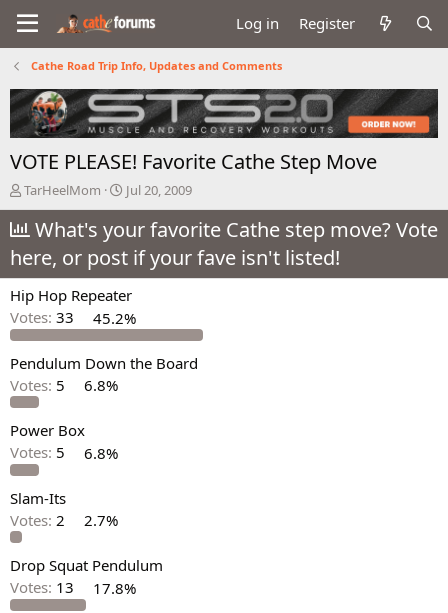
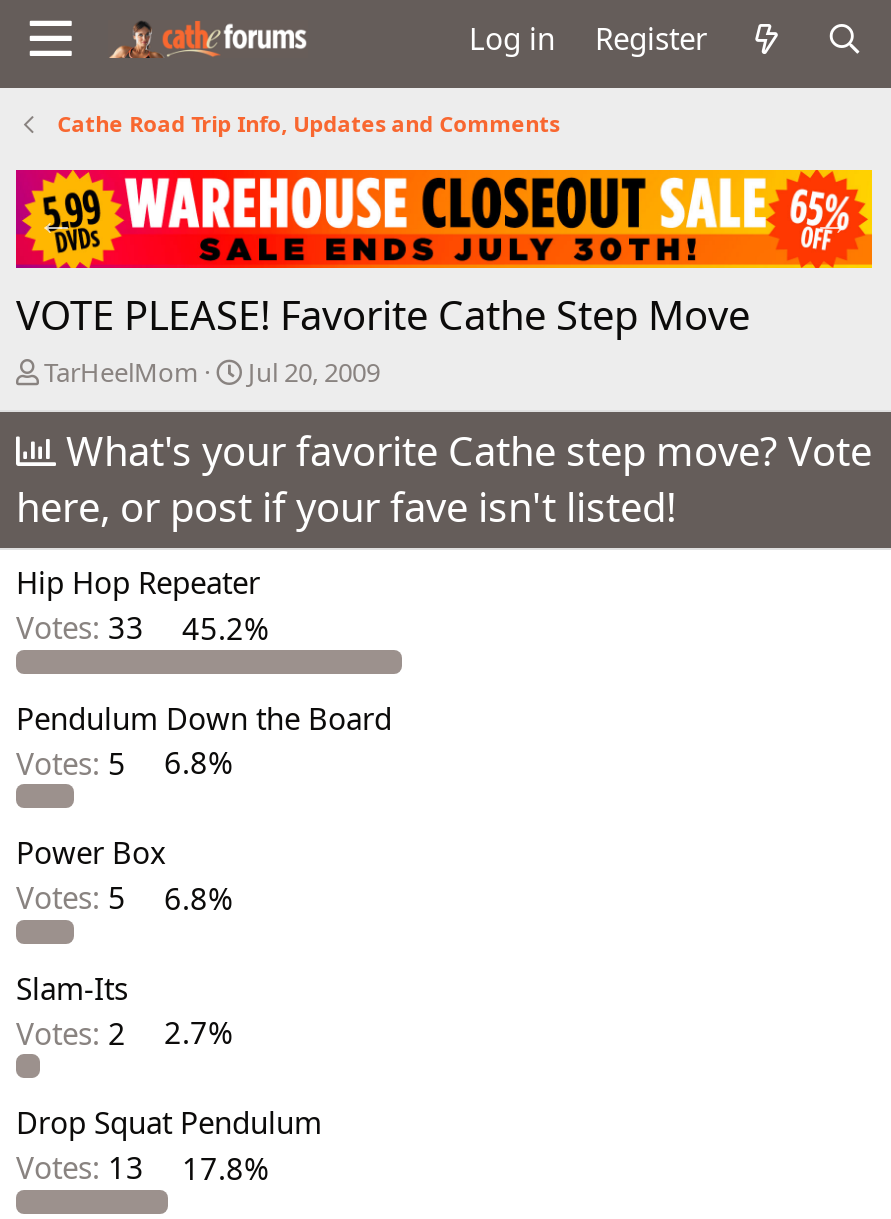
[9,88,439,139] [image] -> [14,168,874,270] [image]

